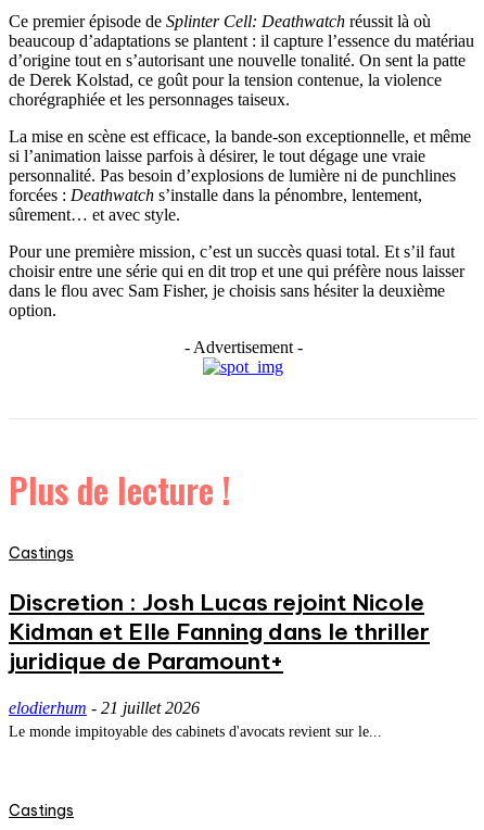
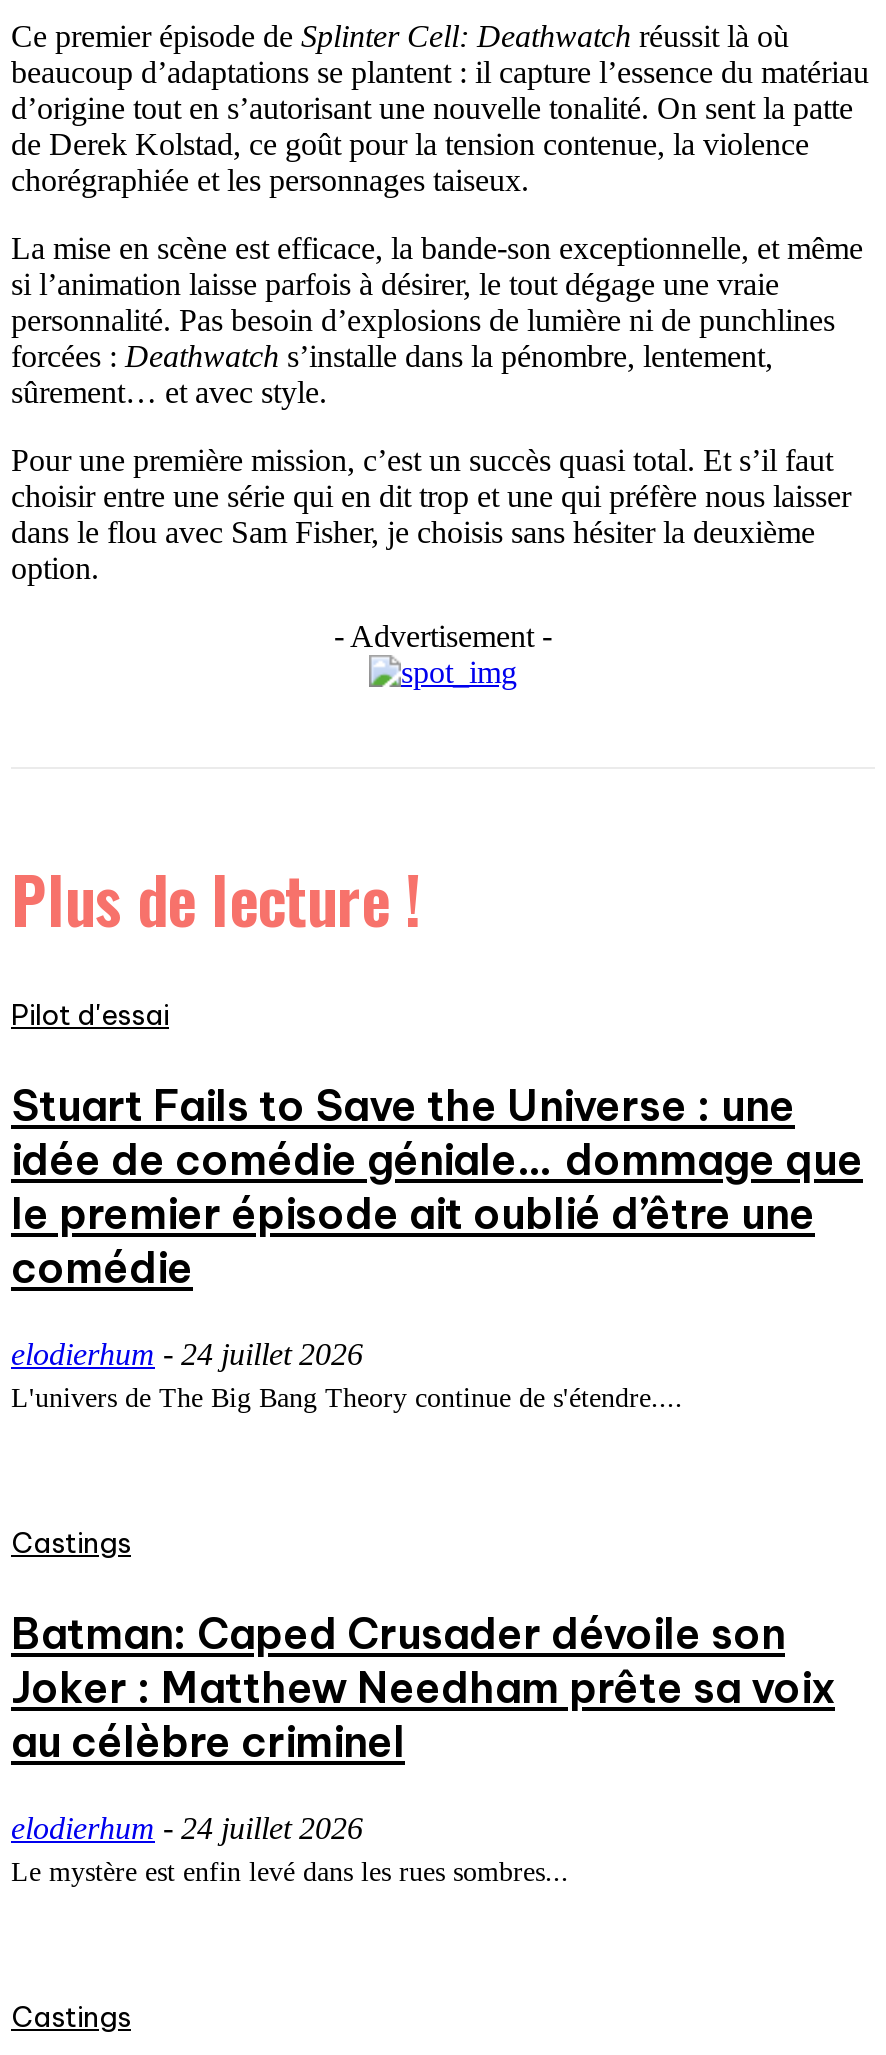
none -> [11,998,863,1414] Pilot d'essai | Stuart Fails to Save the Universe : une | idée de comédie géniale… dommage que | le premier épisode ait oublié d’être une | comédie | elodierhum - 24 juillet 2026 | L'univers de The Big Bang Theory continue de s'étendre....
[9,588,430,676] Discretion : Josh Lucas rejoint Nicole | Kidman et Elle Fanning dans le thriller | juridique de Paramount+ -> [11,1608,835,1770] Batman: Caped Crusader dévoile son | Joker : Matthew Needham prête sa voix | au célèbre criminel
[9,699,382,740] elodierhum - 21 juillet 2026 | Le monde impitoyable des cabinets d'avocats revient sur le... -> [11,1812,569,1888] elodierhum - 24 juillet 2026 | Le mystère est enfin levé dans les rues sombres...

